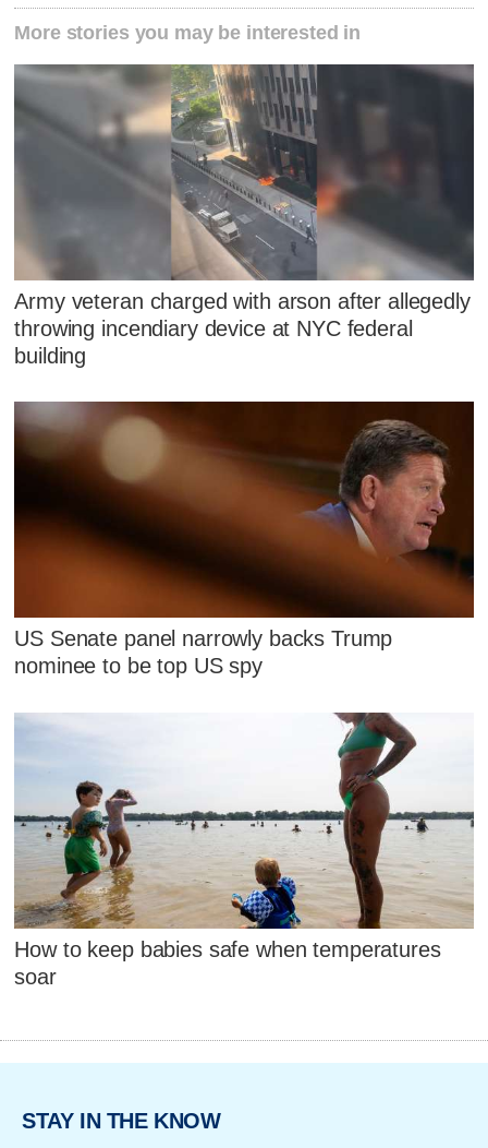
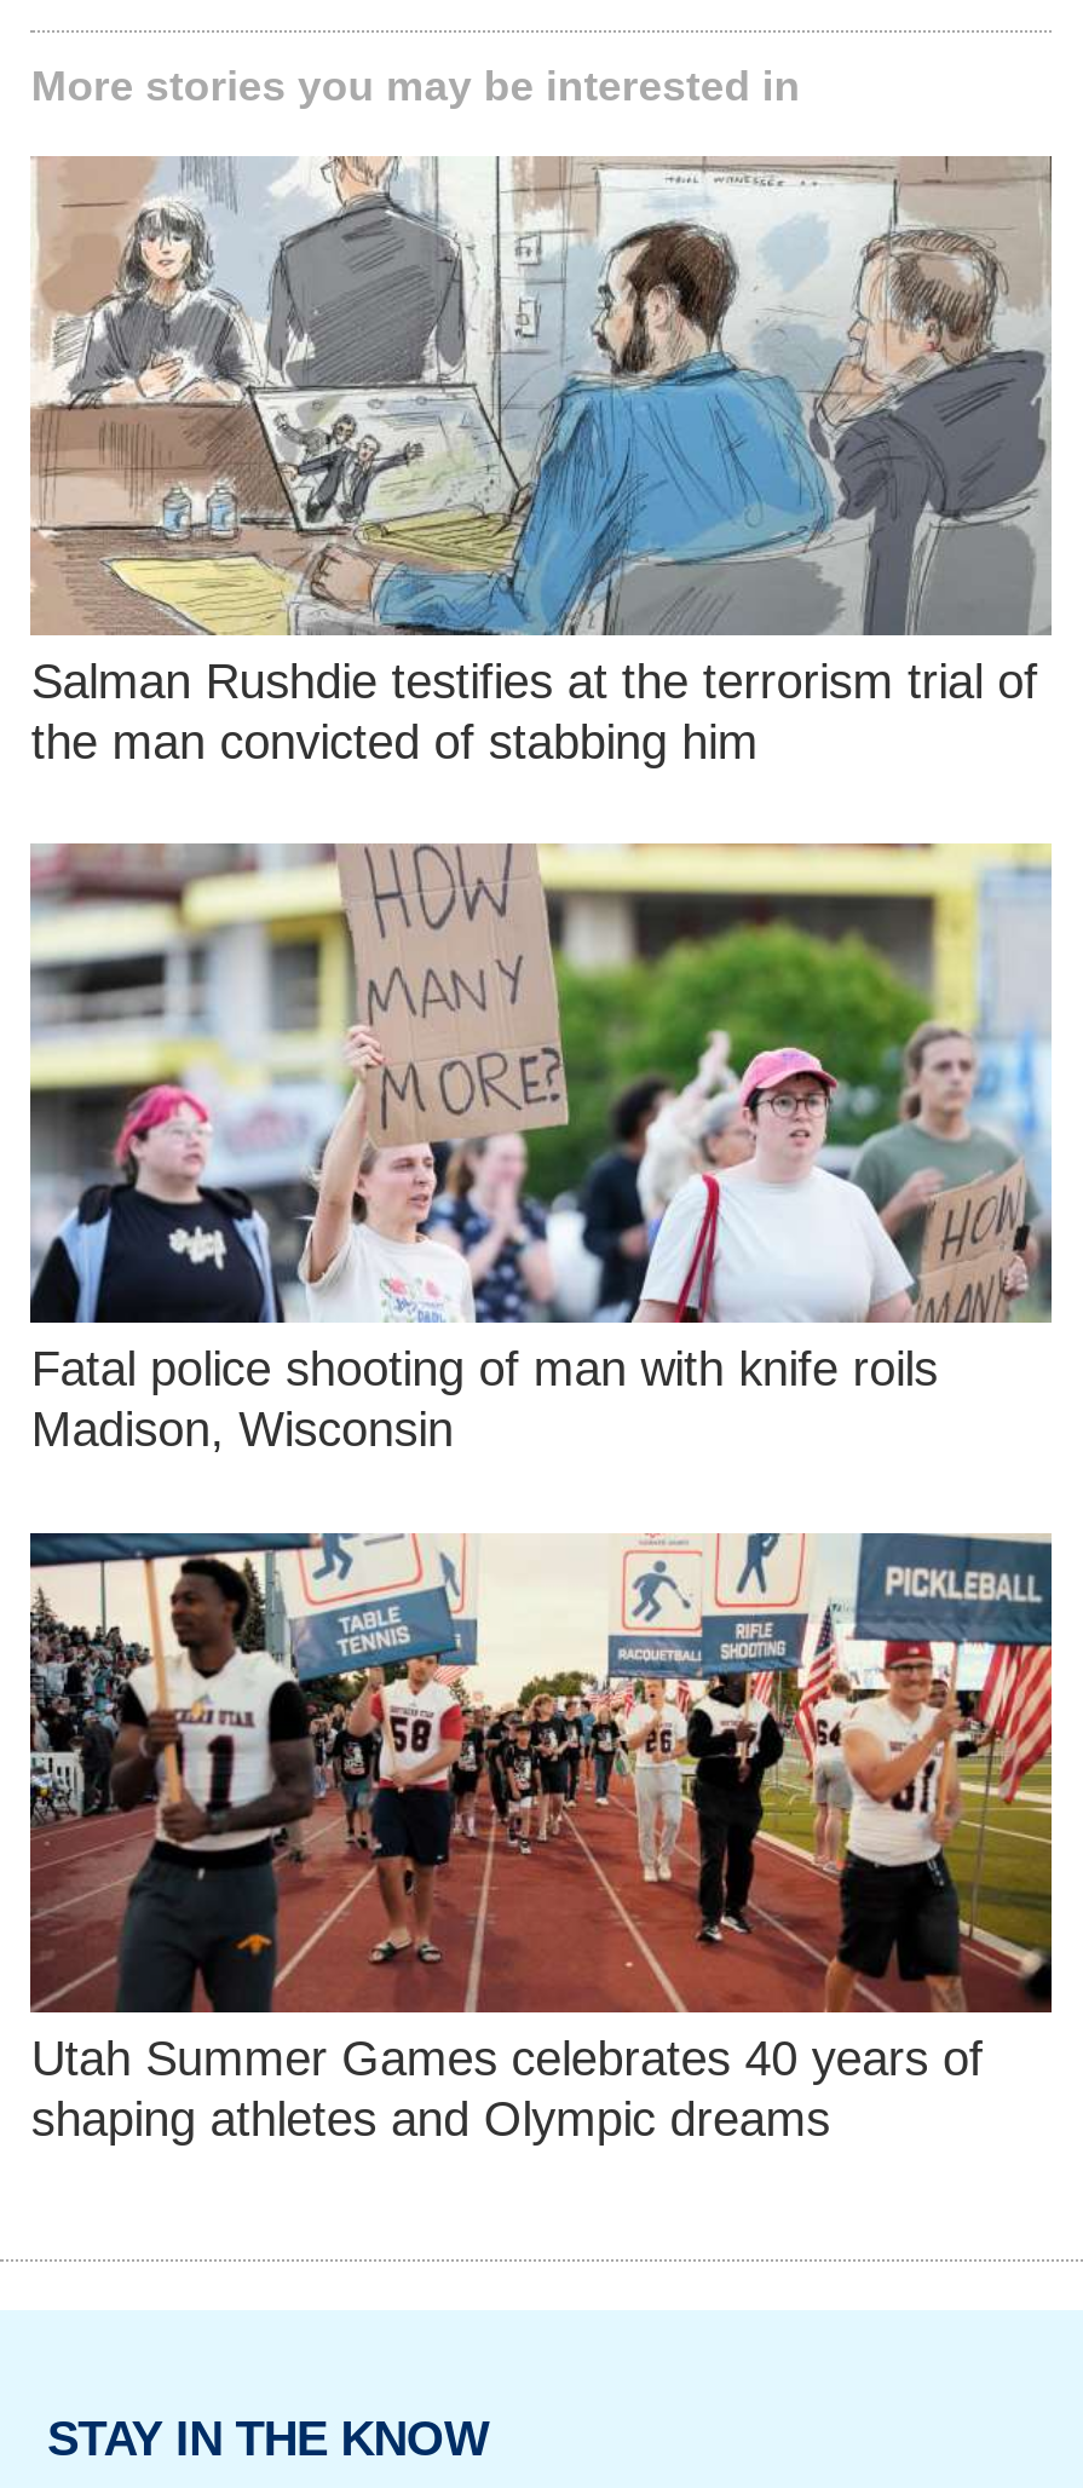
[13,63,474,368] [image] | Army veteran charged with arson after allegedly | throwing incendiary device at NYC federal | building -> [30,156,1049,768] [image] | Salman Rushdie testifies at the terrorism trial of | the man convicted of stabbing him
[13,400,475,678] [image] | US Senate panel narrowly backs Trump | nominee to be top US spy -> [28,841,1054,1457] [image] | Fatal police shooting of man with knife roils | Madison, Wisconsin
[14,713,474,989] [image] | How to keep babies safe when temperatures | soar -> [28,1531,1054,2146] [image] | Utah Summer Games celebrates 40 years of | shaping athletes and Olympic dreams

